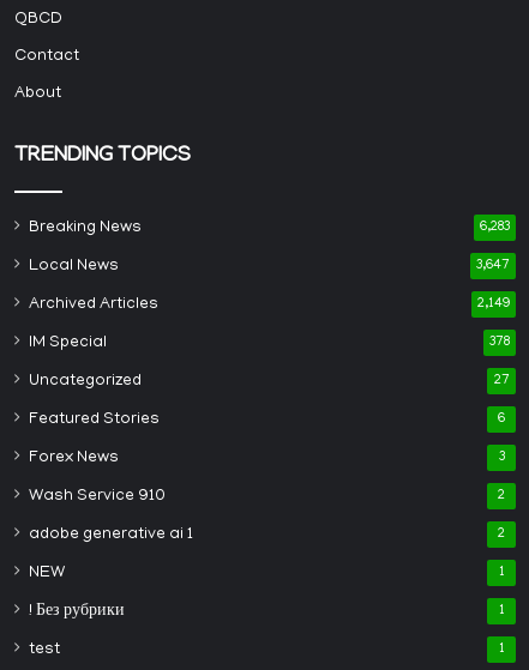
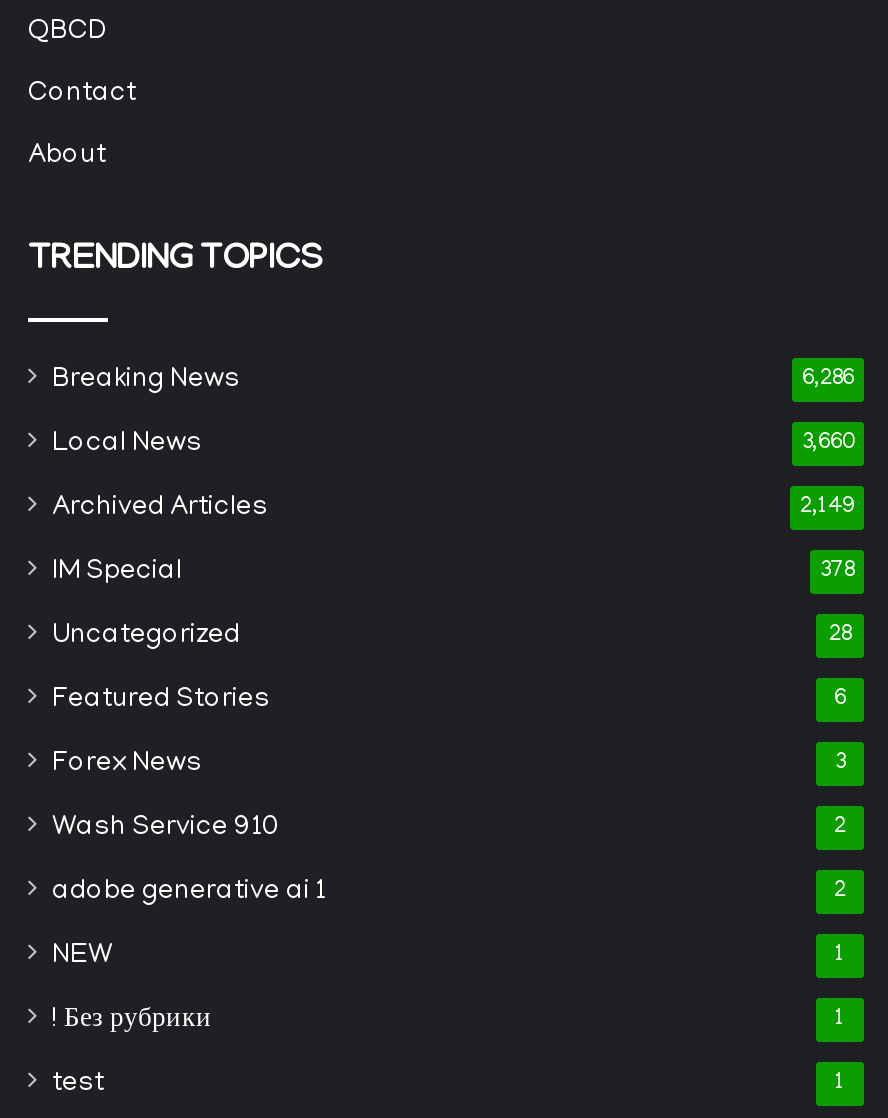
[480,221,510,235] 6,283 -> [802,368,854,392] 6,286
[476,259,510,274] 3,647 -> [802,432,854,456] 3,660
[494,374,509,389] 27 -> [829,624,851,648] 28

